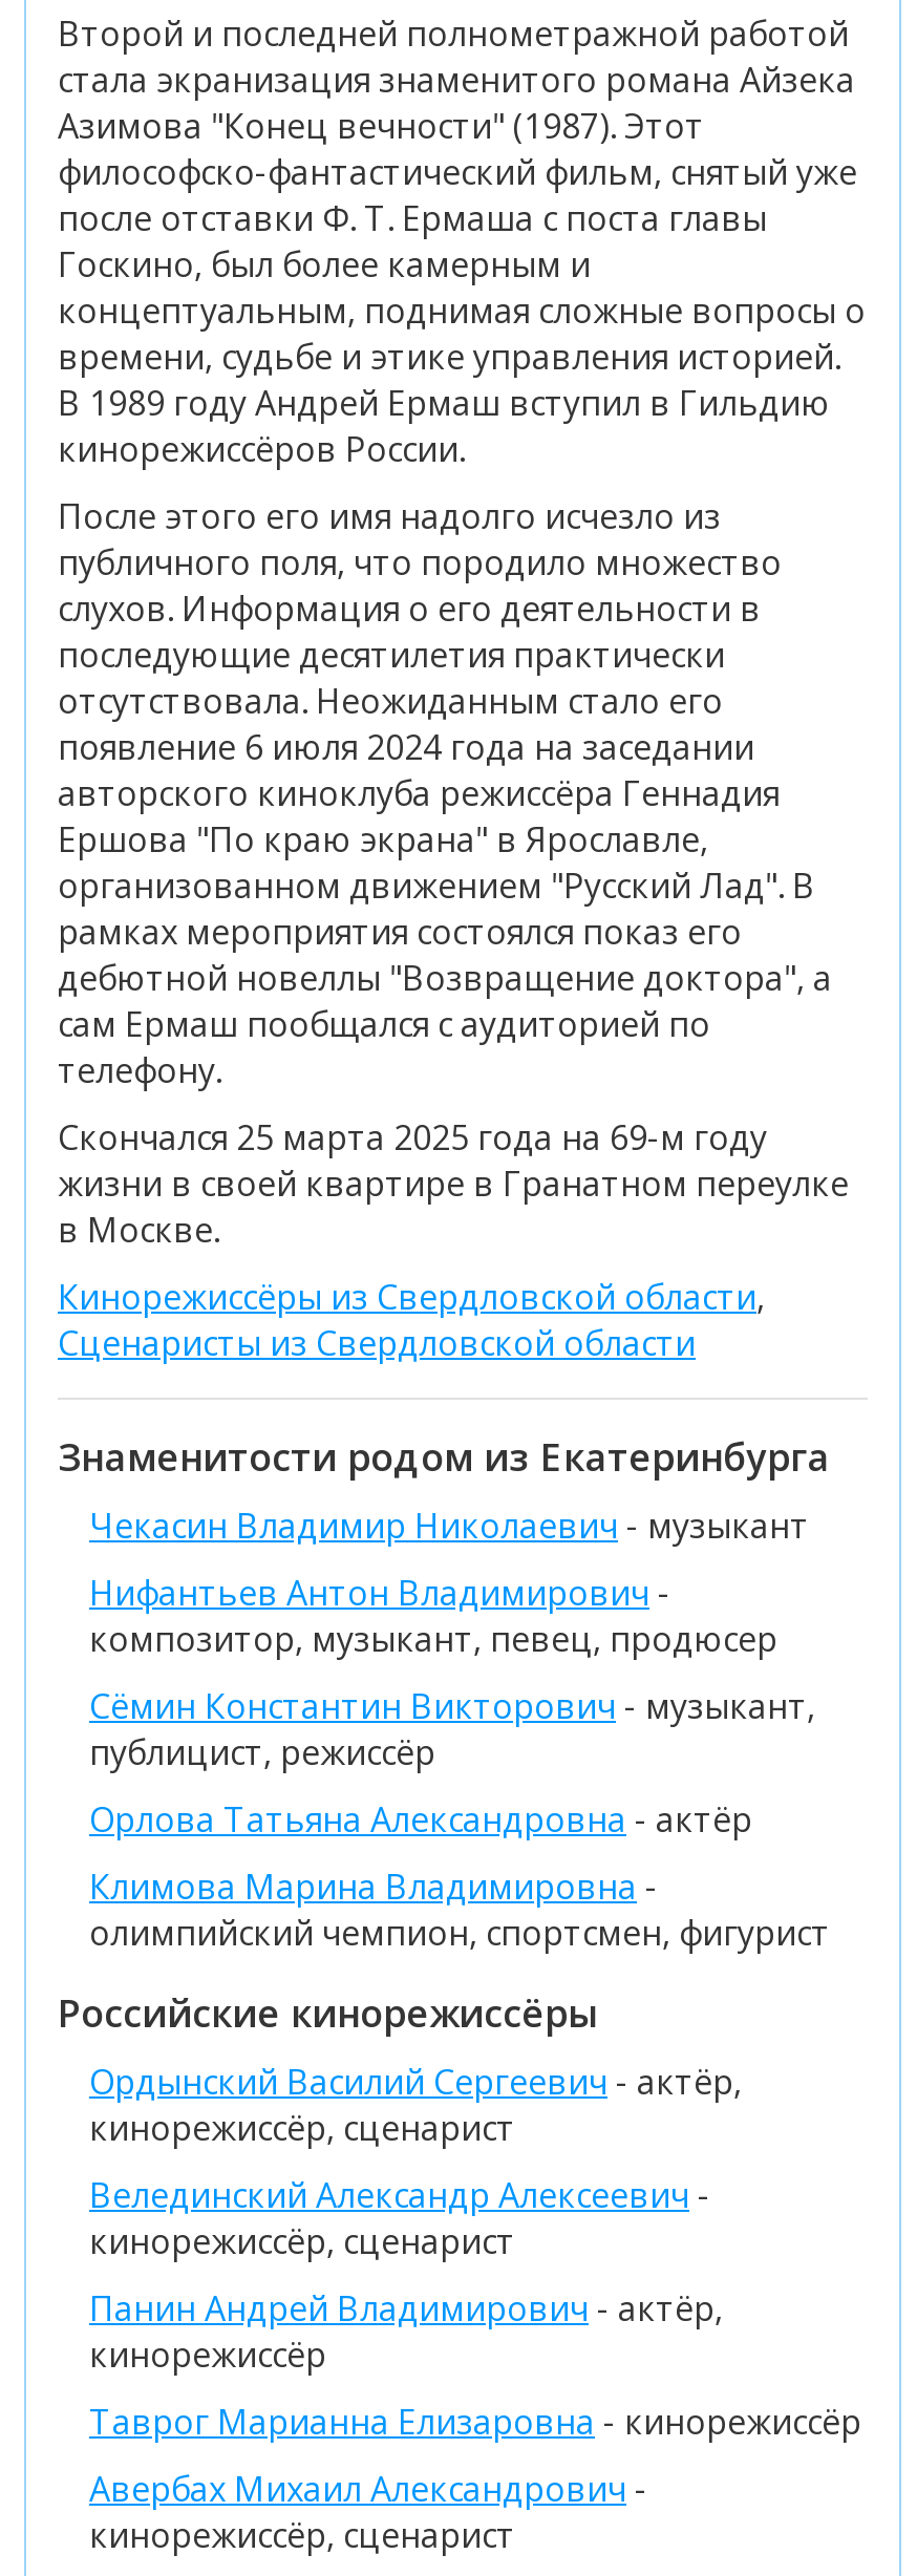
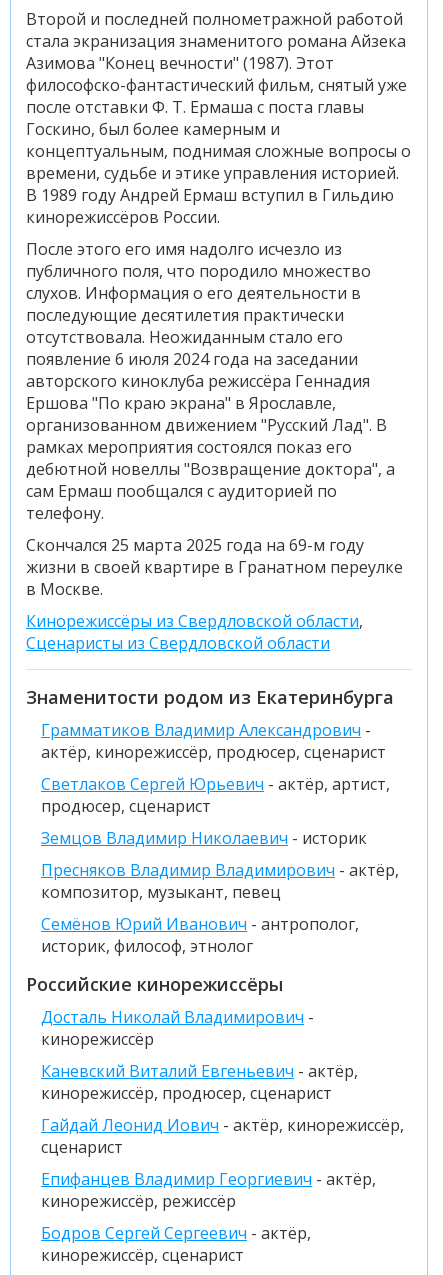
[89,1502,809,1548] Чекасин Владимир Николаевич - музыкант -> [41,718,386,762] Грамматиков Владимир Александрович - | актёр, кинорежиссёр, продюсер, сценарист
[89,1569,777,1661] Нифантьев Антон Владимирович - | композитор, музыкант, певец, продюсер -> [41,772,390,816] Светлаков Сергей Юрьевич - актёр, артист, | продюсер, сценарист
[89,1682,815,1774] Сёмин Константин Викторович - музыкант, | публицист, режиссёр -> [41,826,367,848] Земцов Владимир Николаевич - историк
[89,1795,752,1841] Орлова Татьяна Александровна - актёр -> [41,858,399,902] Пресняков Владимир Владимирович - актёр, | композитор, музыкант, певец
[89,1862,830,1955] Климова Марина Владимировна - | олимпийский чемпион, спортсмен, фигурист -> [41,912,359,956] Семёнов Юрий Иванович - антрополог, | историк, философ, этнолог
[89,2058,742,2330] Ордынский Василий Сергеевич - актёр, | кинорежиссёр, сценарист | Велединский Александр Алексеевич - | кинорежиссёр, сценарист | Панин Андрей Владимирович - актёр, -> [41,1005,314,1027] Досталь Николай Владимирович -
moved [89,2330,326,2377] -> [41,1027,154,1049]: кинорежиссёр
[89,2398,861,2511] Таврог Марианна Елизаровна - кинорежиссёр | Авербах Михаил Александрович - -> [41,1059,404,1243] Каневский Виталий Евгеньевич - актёр, | кинорежиссёр, продюсер, сценарист | Гайдай Леонид Иович - актёр, кинорежиссёр, | сценарист | Епифанцев Владимир Георгиевич - актёр, | кинорежиссёр, режиссёр | Бодров Сергей Сергеевич - актёр,

